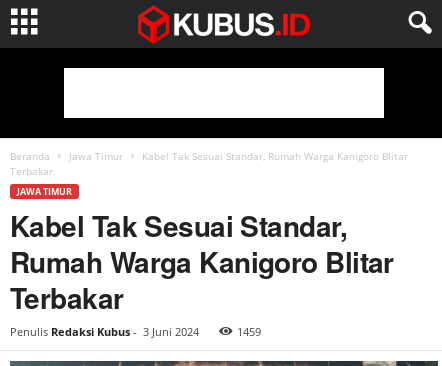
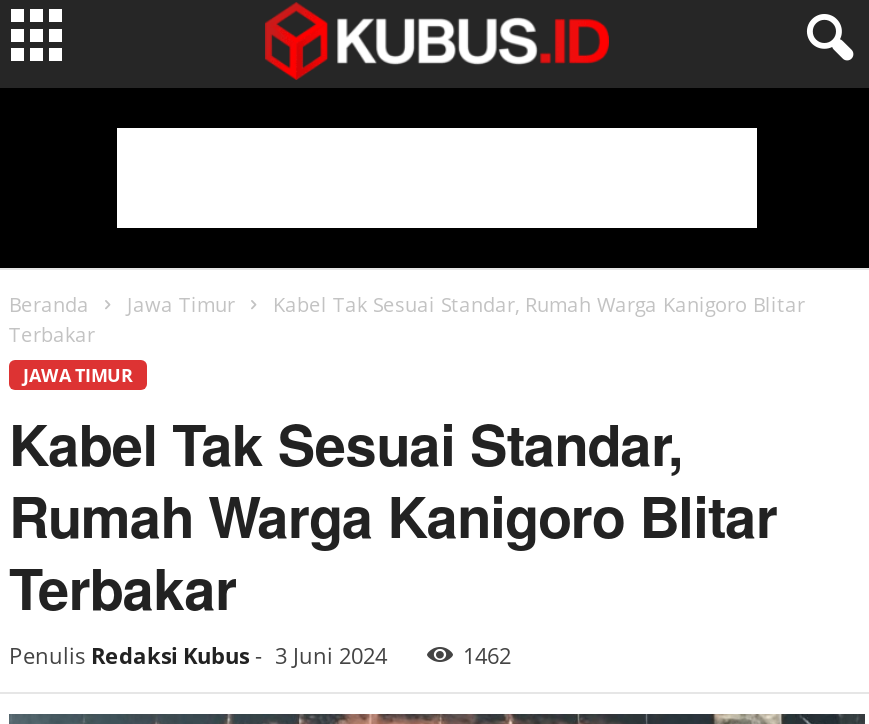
[237,324,261,339] 1459 -> [463,640,511,670] 1462

